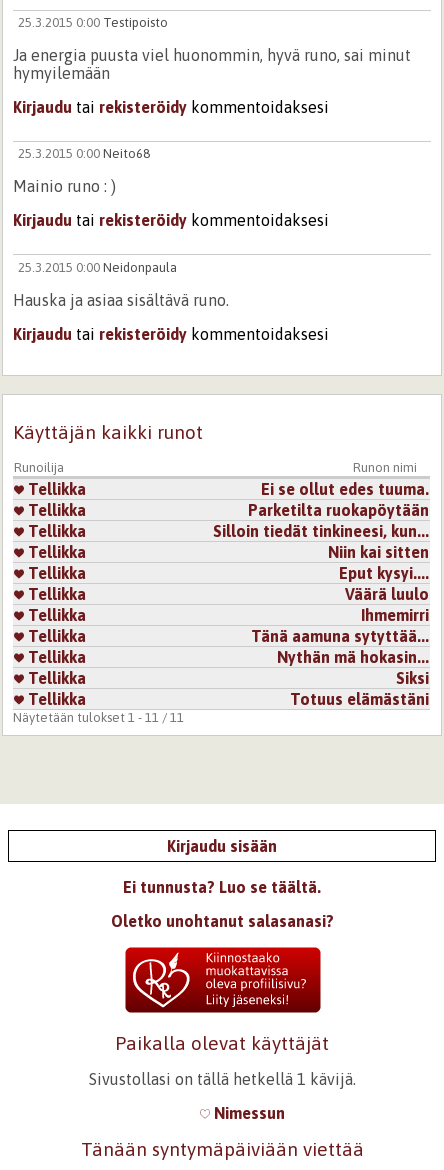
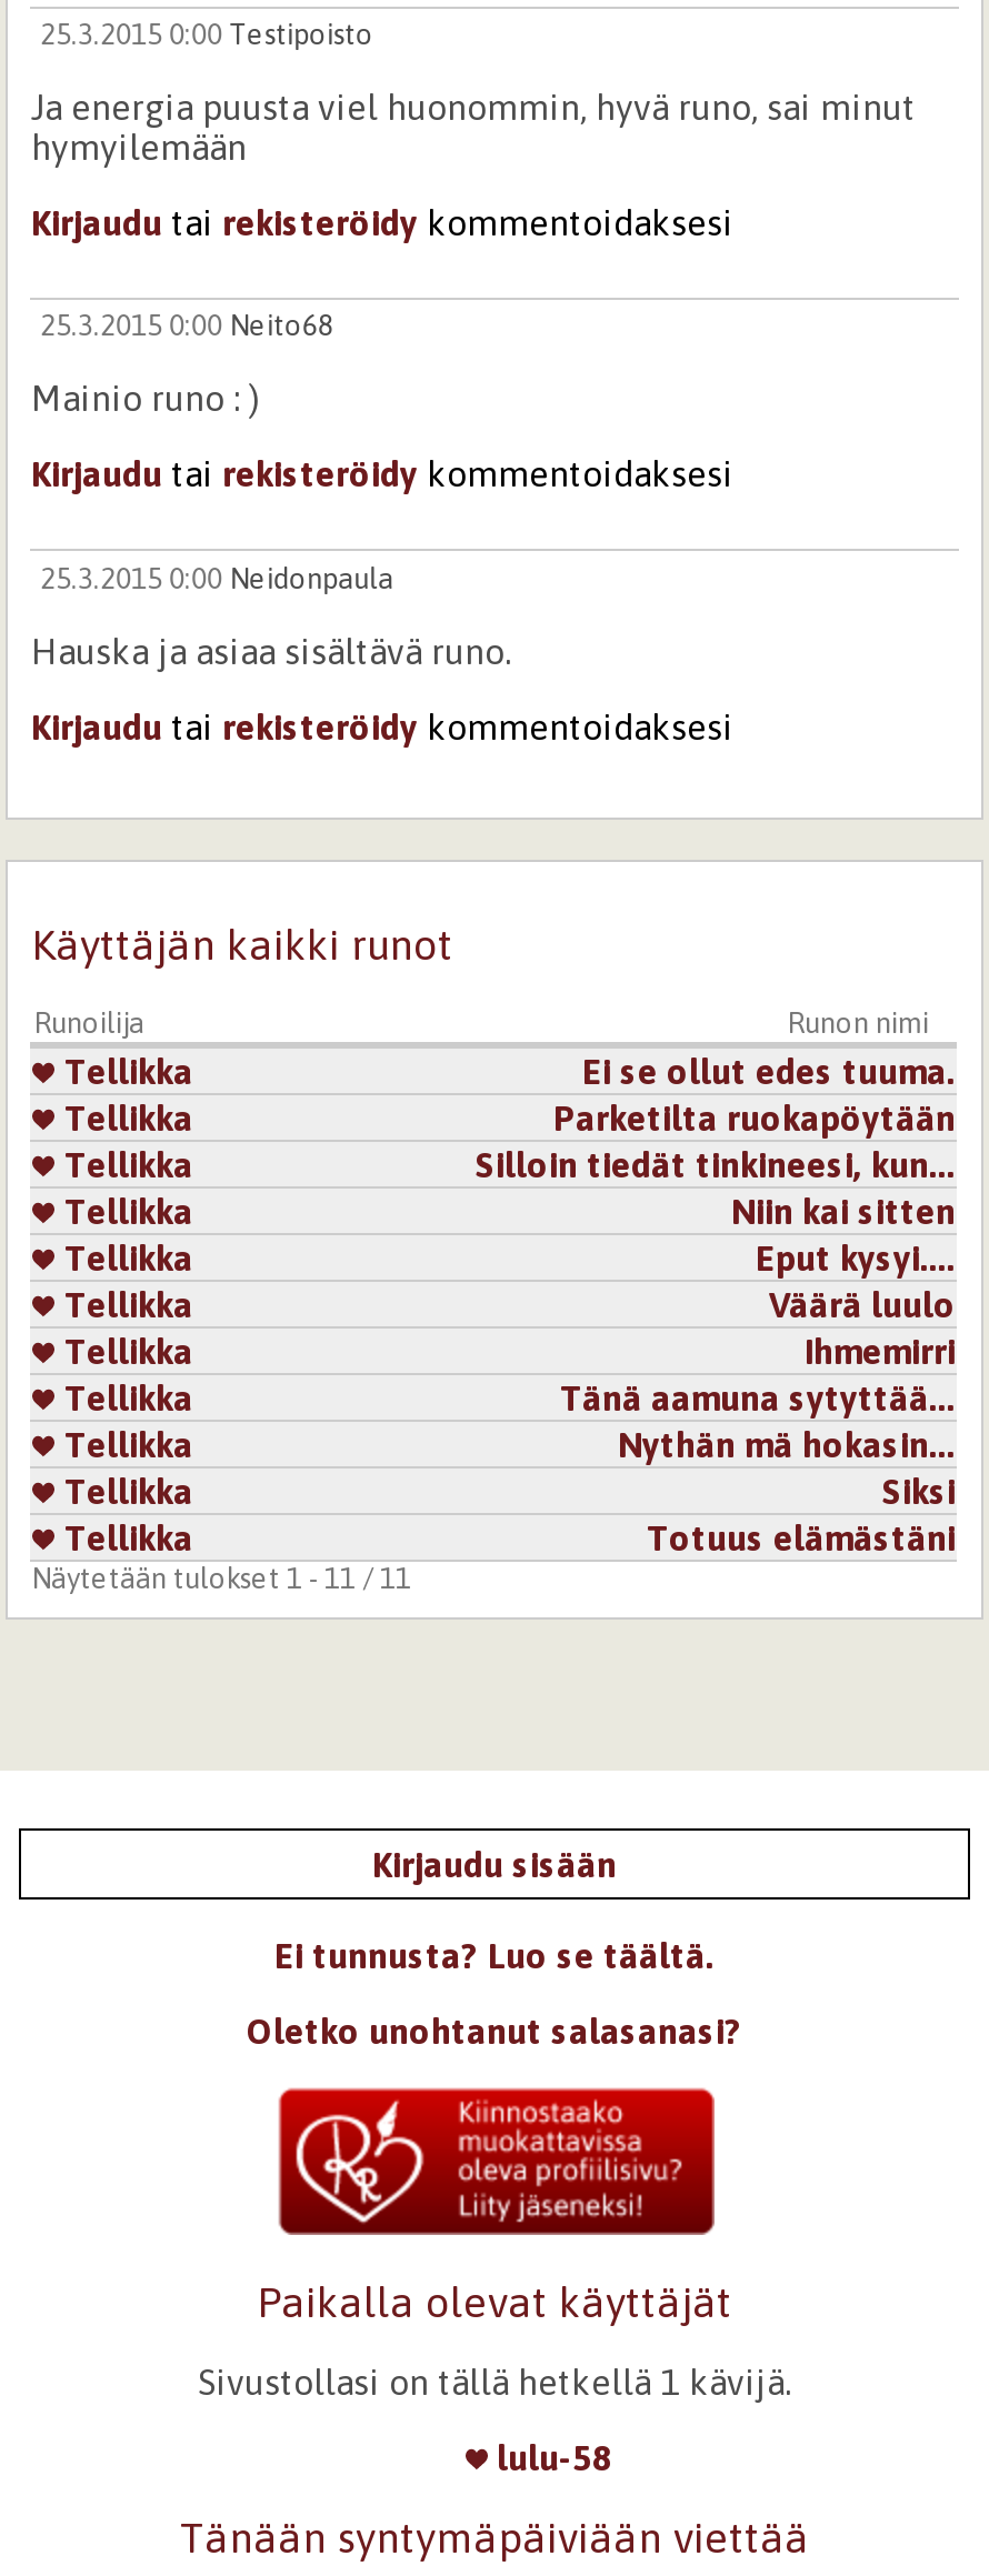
[209,1104,284,1122] Nimessun -> [488,2437,612,2477] lulu-58

